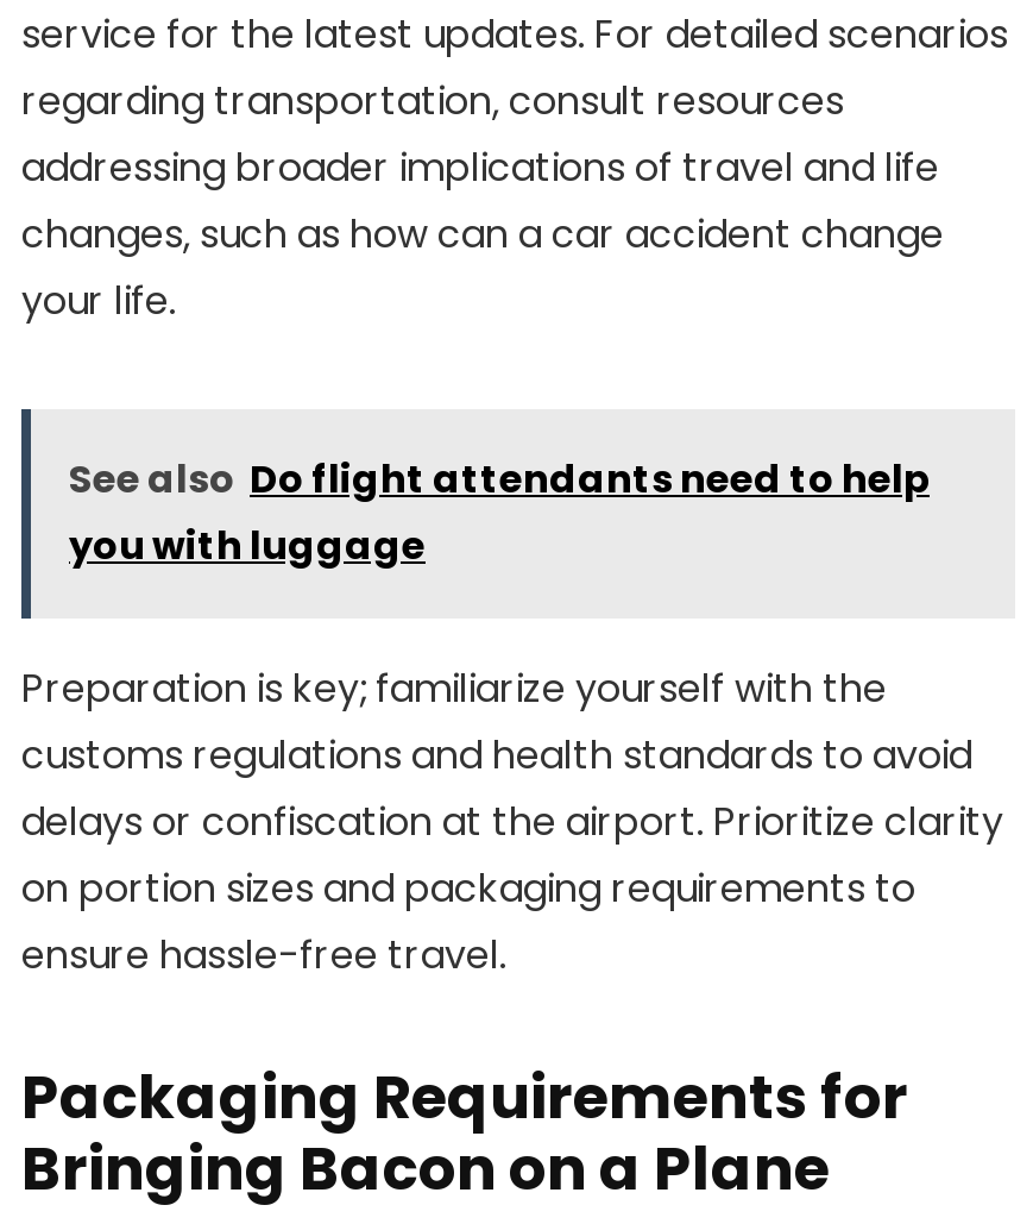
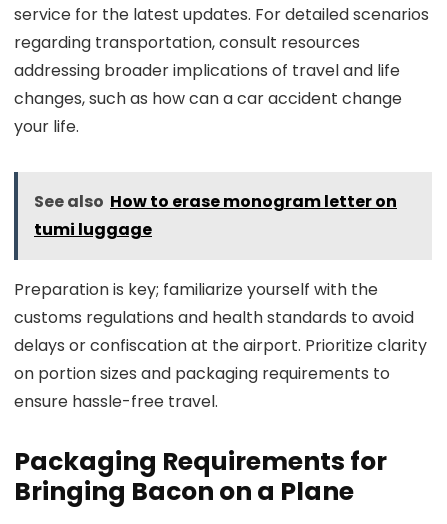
[69,452,930,573] See also Do flight attendants need to help | you with luggage -> [34,190,397,241] See also How to erase monogram letter on | tumi luggage

